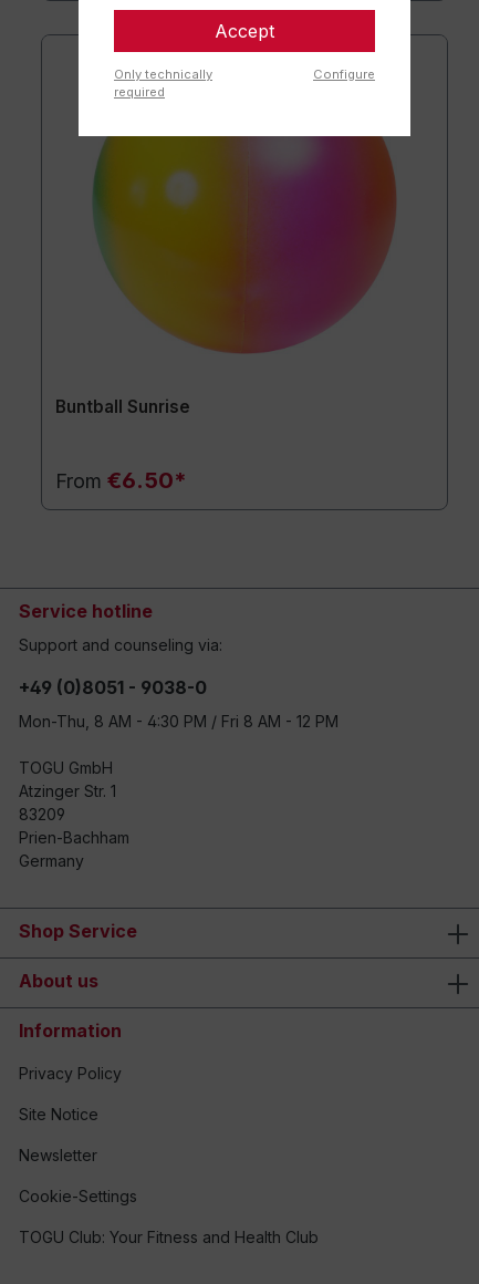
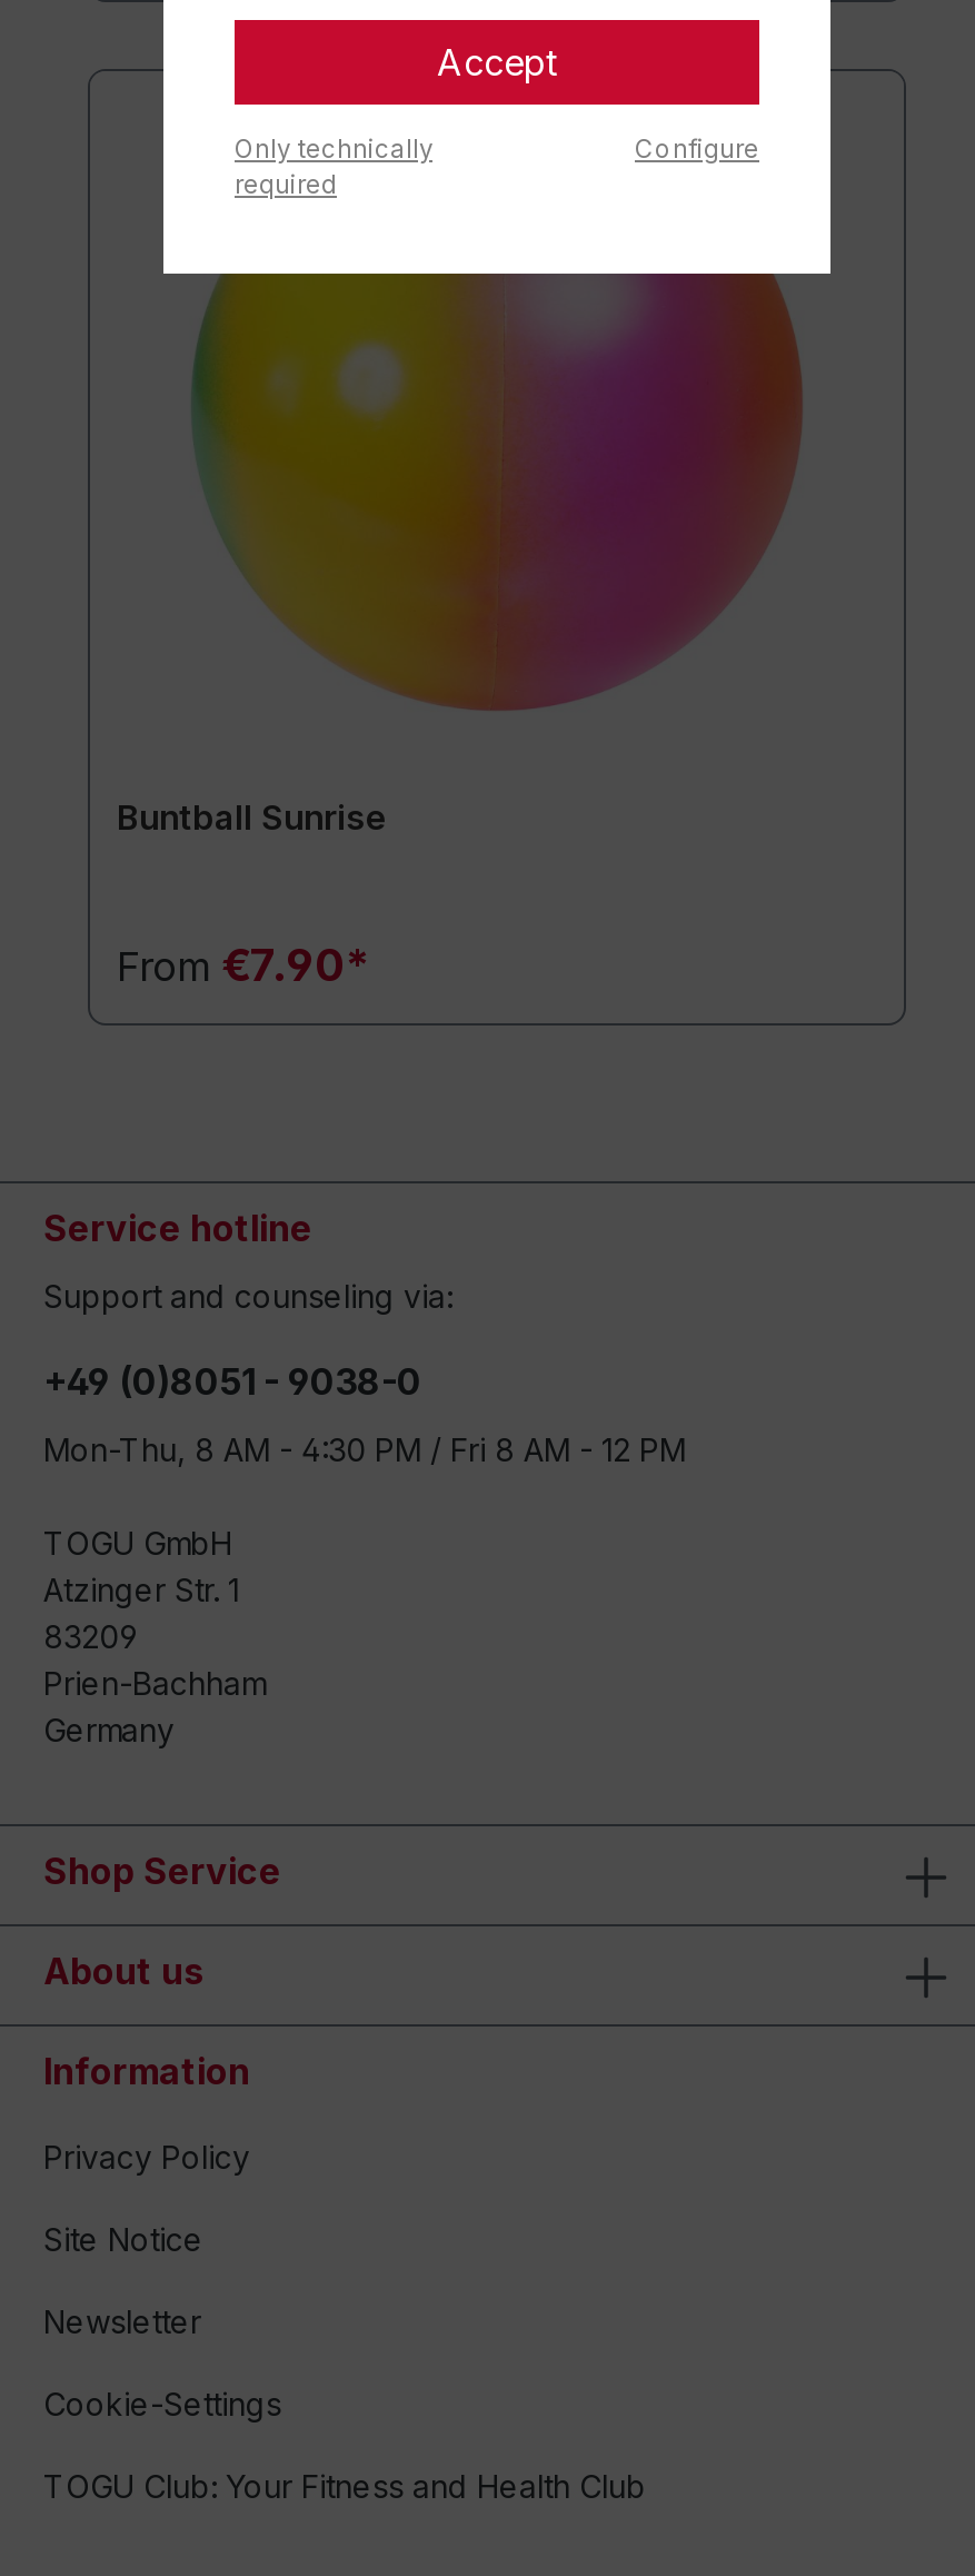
[55,467,187,494] From €6.50* -> [117,939,372,992] From €7.90*

